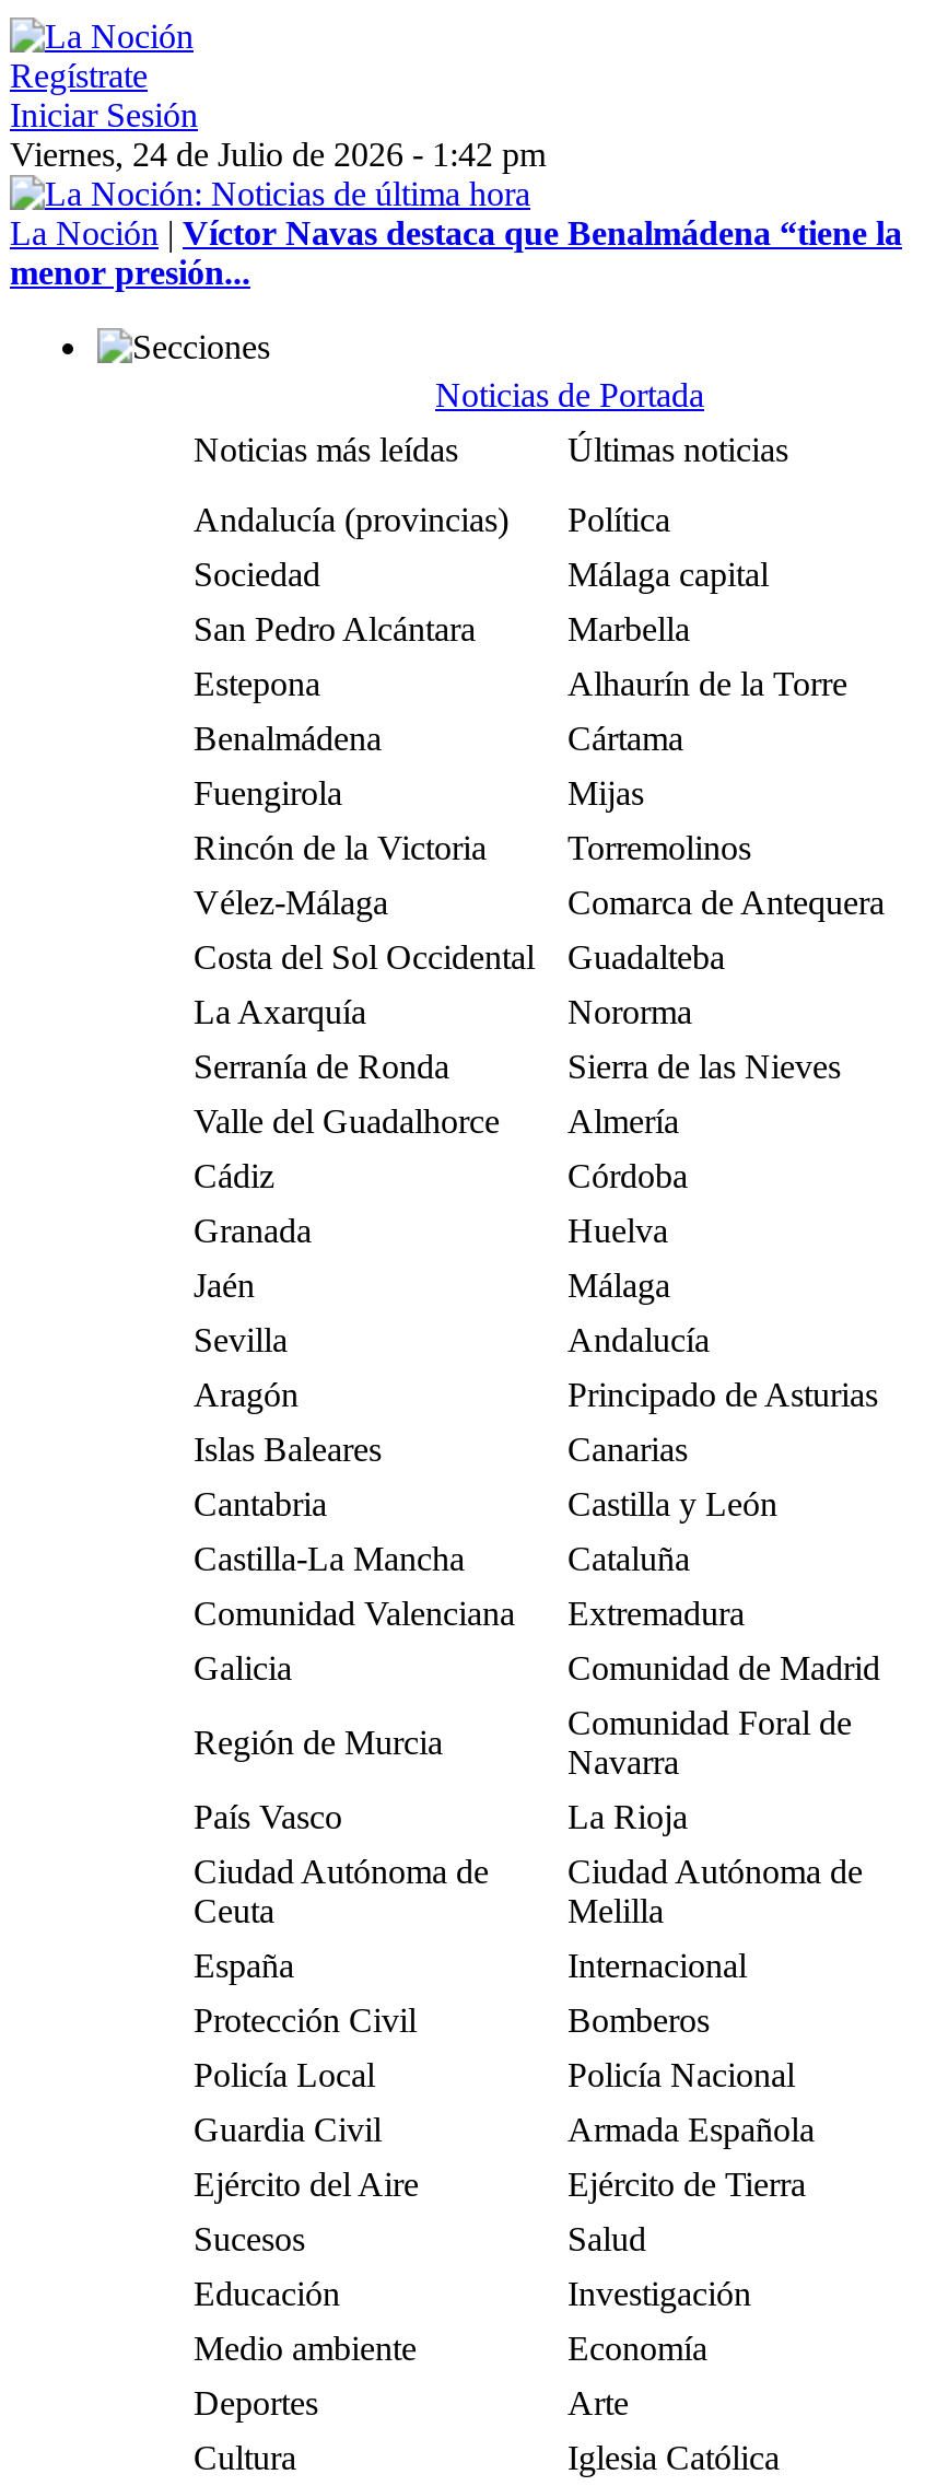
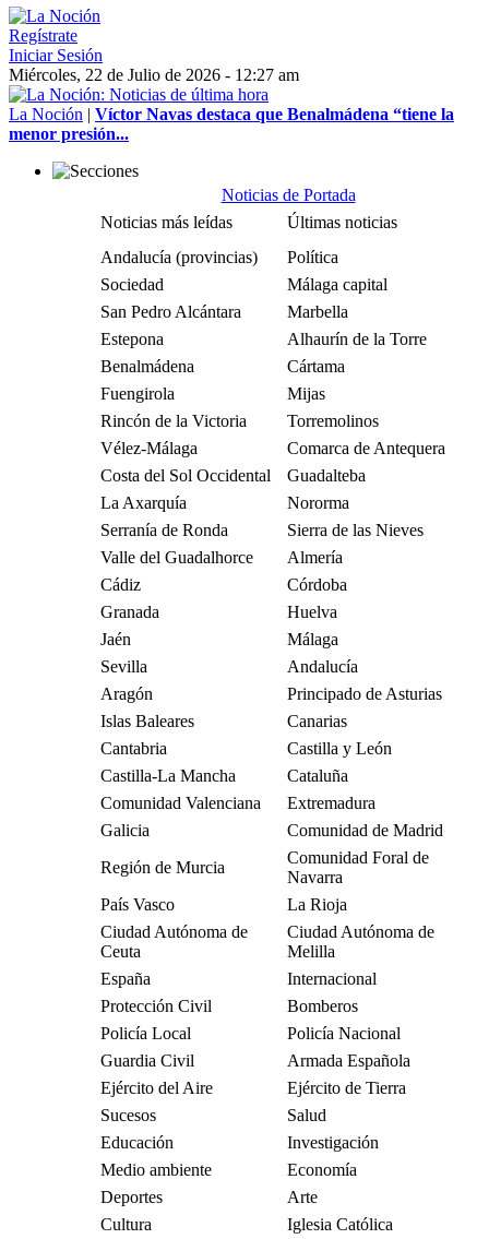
[10,136,546,173] Viernes, 24 de Julio de 2026 - 1:42 pm -> [9,65,299,84] Miércoles, 22 de Julio de 2026 - 12:27 am

